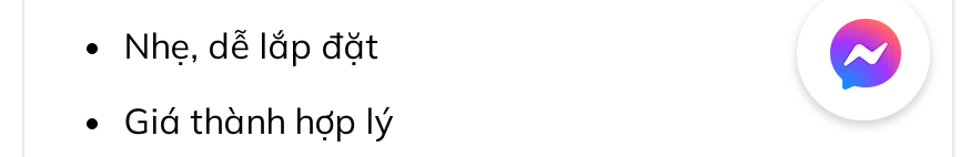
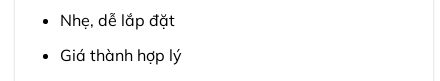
[808,15,919,126] [image] -> none

